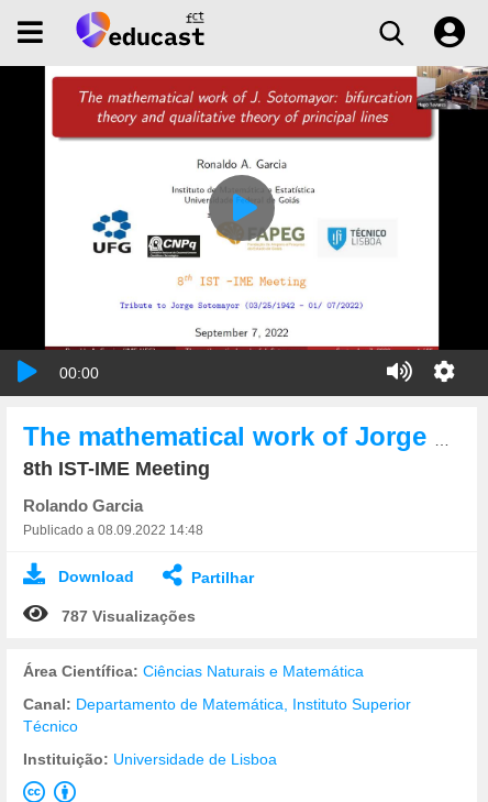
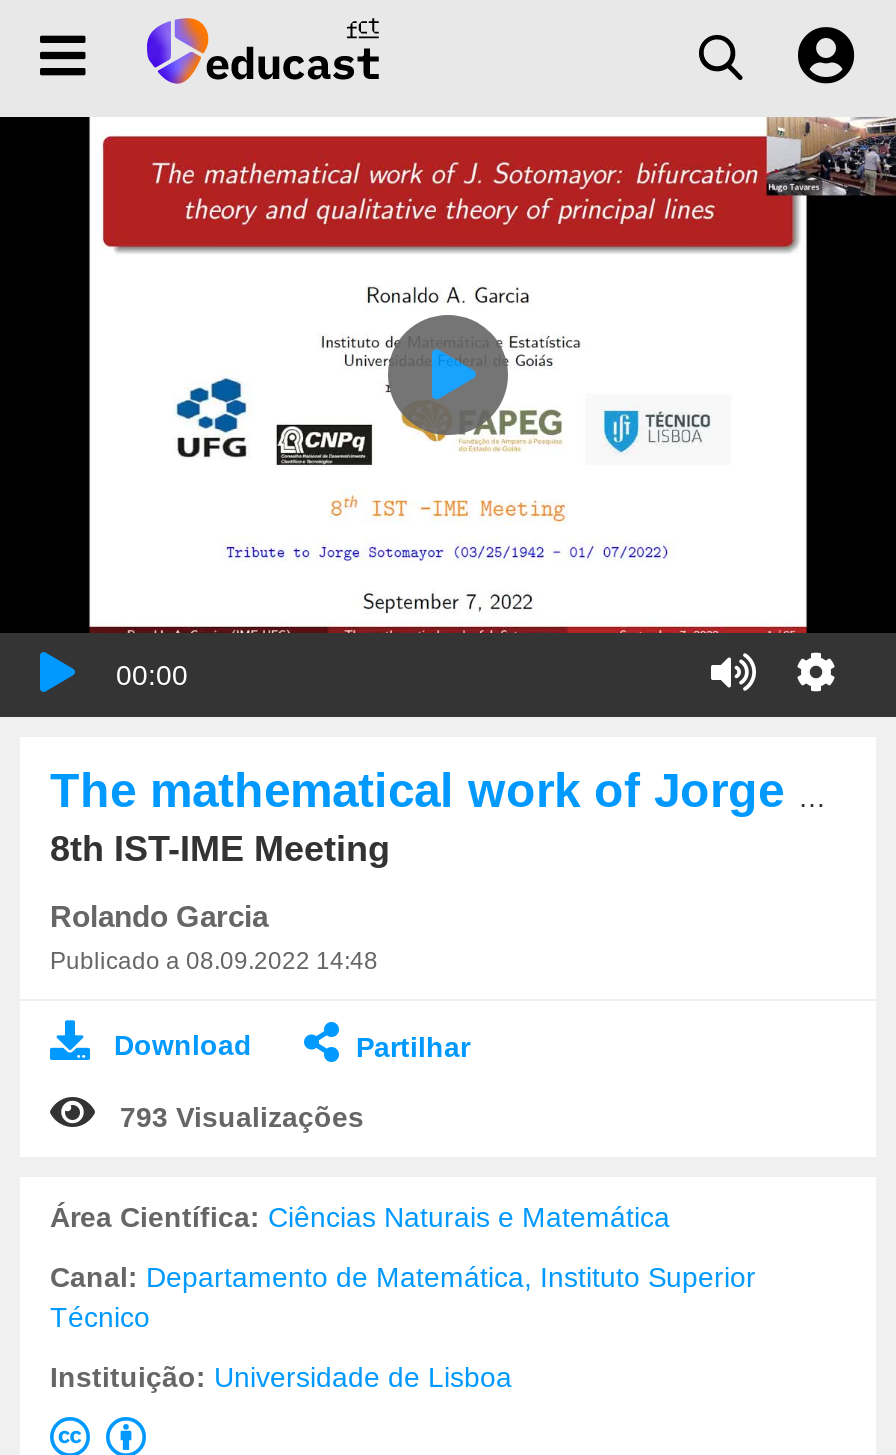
[62,607,196,624] 787 Visualizações -> [120,1100,364,1132] 793 Visualizações

